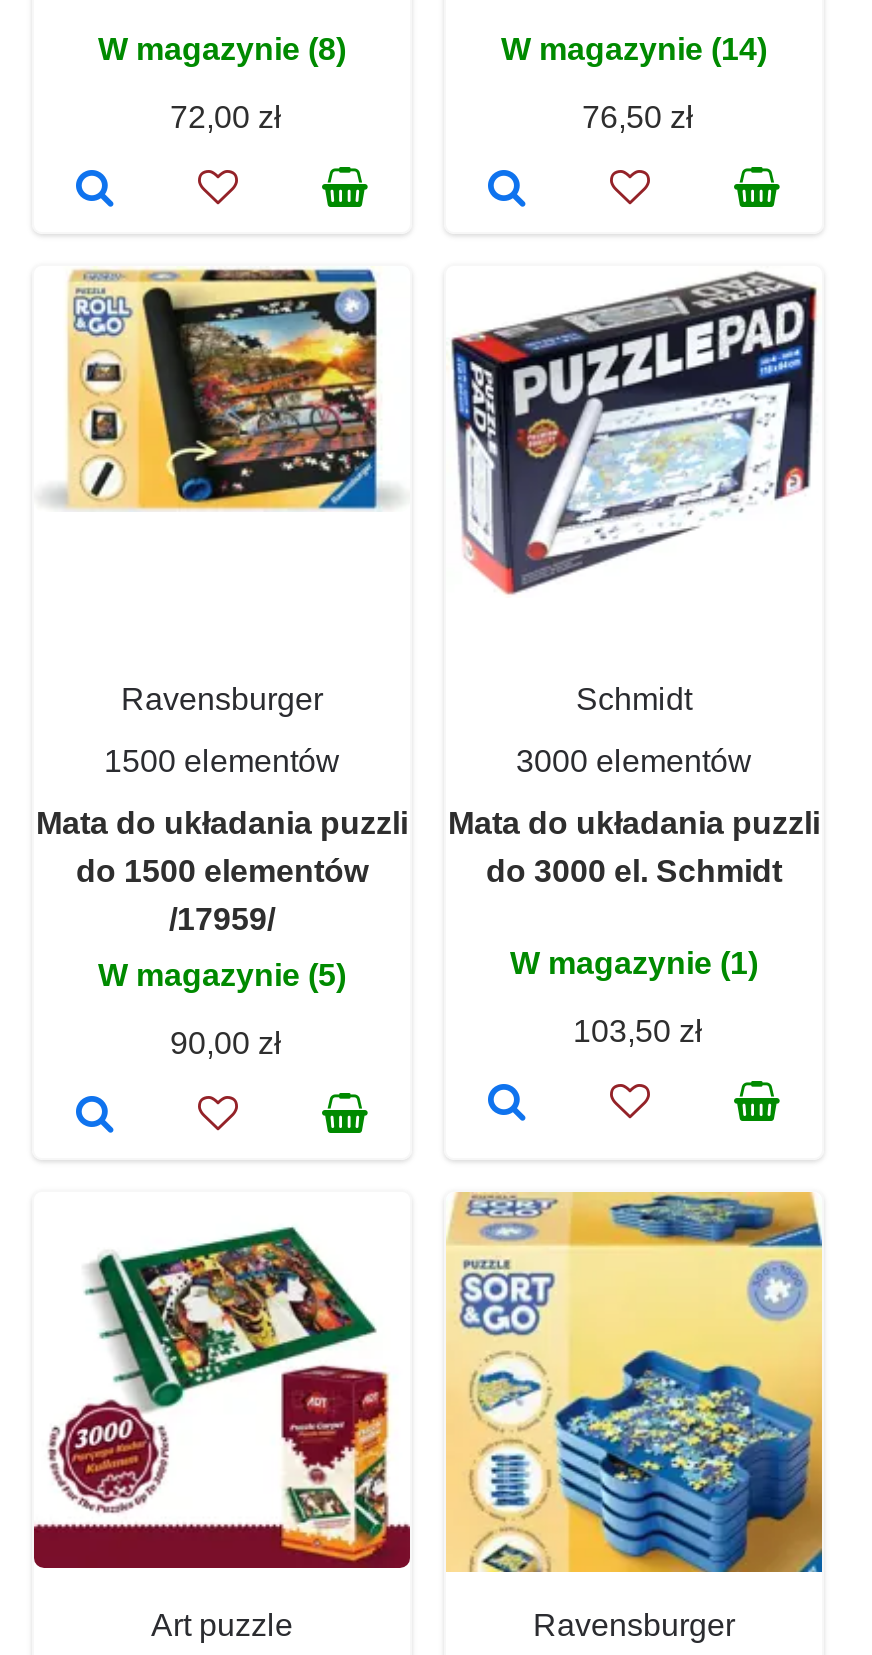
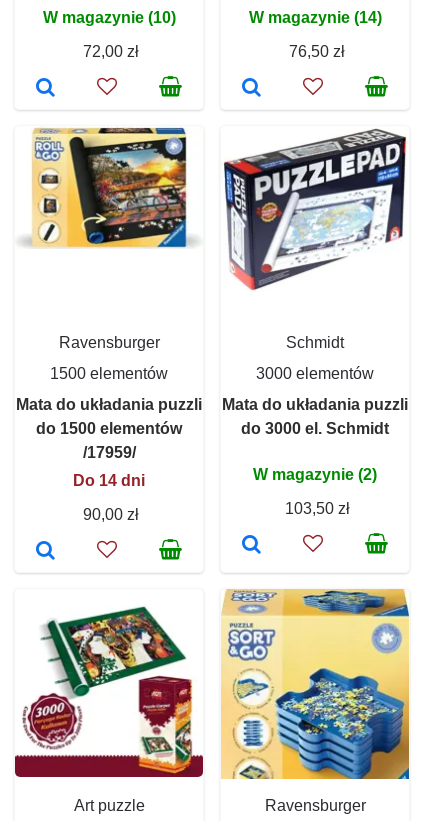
[98,33,346,67] W magazynie (8) -> [42,9,175,26] W magazynie (10)
[510,947,758,981] W magazynie (1) -> [253,466,377,483] W magazynie (2)
[98,959,346,993] W magazynie (5) -> [73,472,145,489] Do 14 dni

